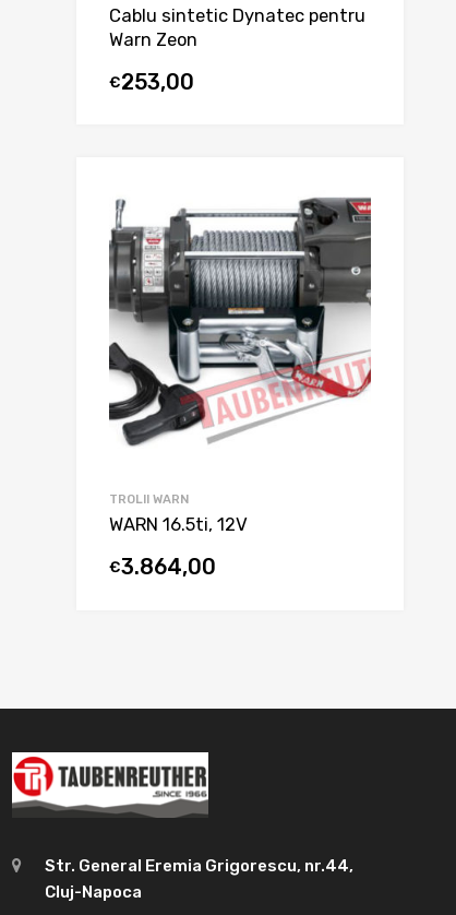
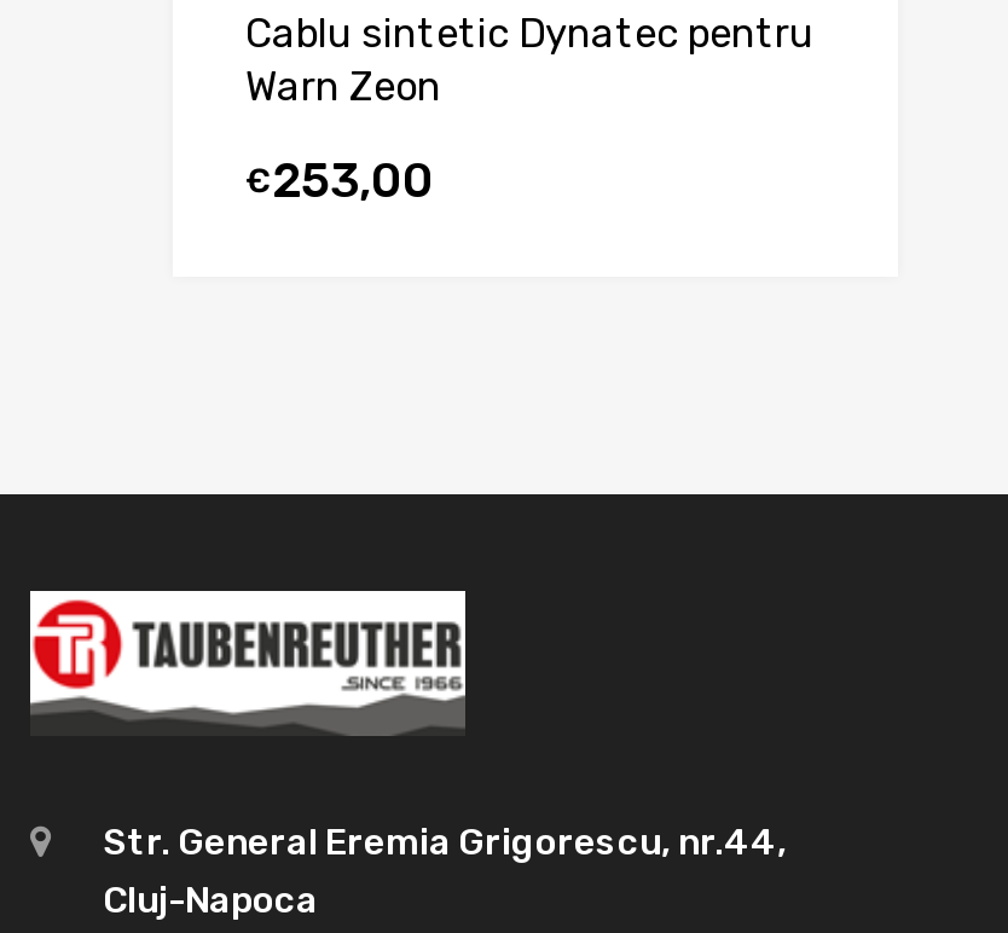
[108,197,372,448] [image] -> none
[109,491,248,580] TROLII WARN | WARN 16.5ti, 12V | €3.864,00 -> none

